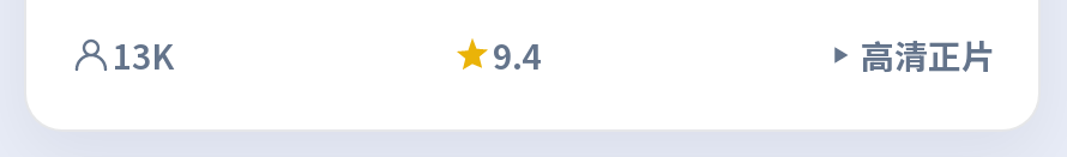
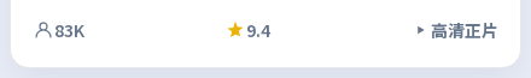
[113,30,173,78] 13K -> [54,18,84,42] 83K

